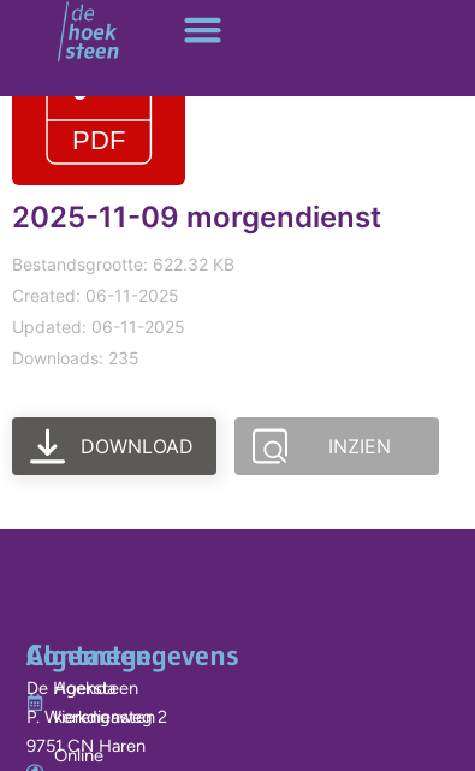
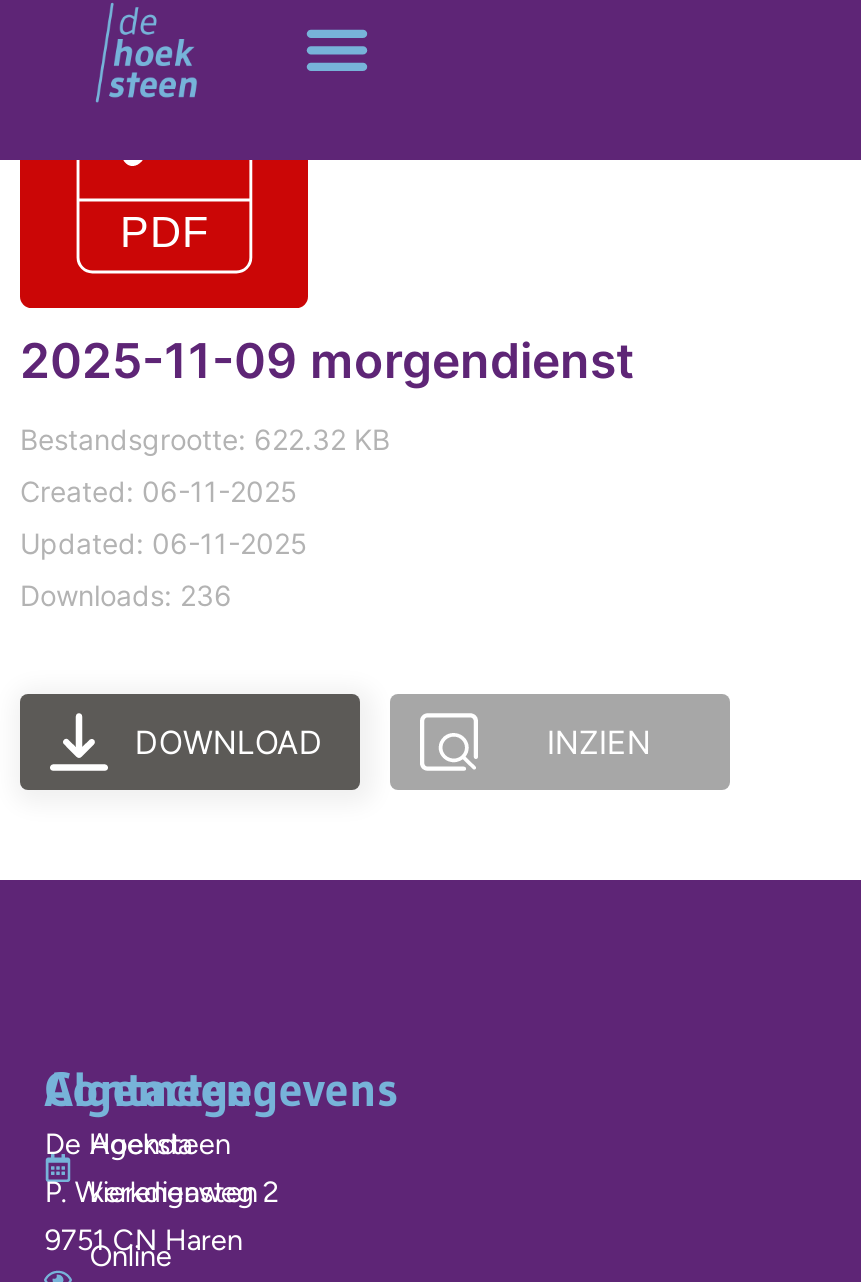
[12,348,139,368] Downloads: 235 -> [20,578,232,612] Downloads: 236

